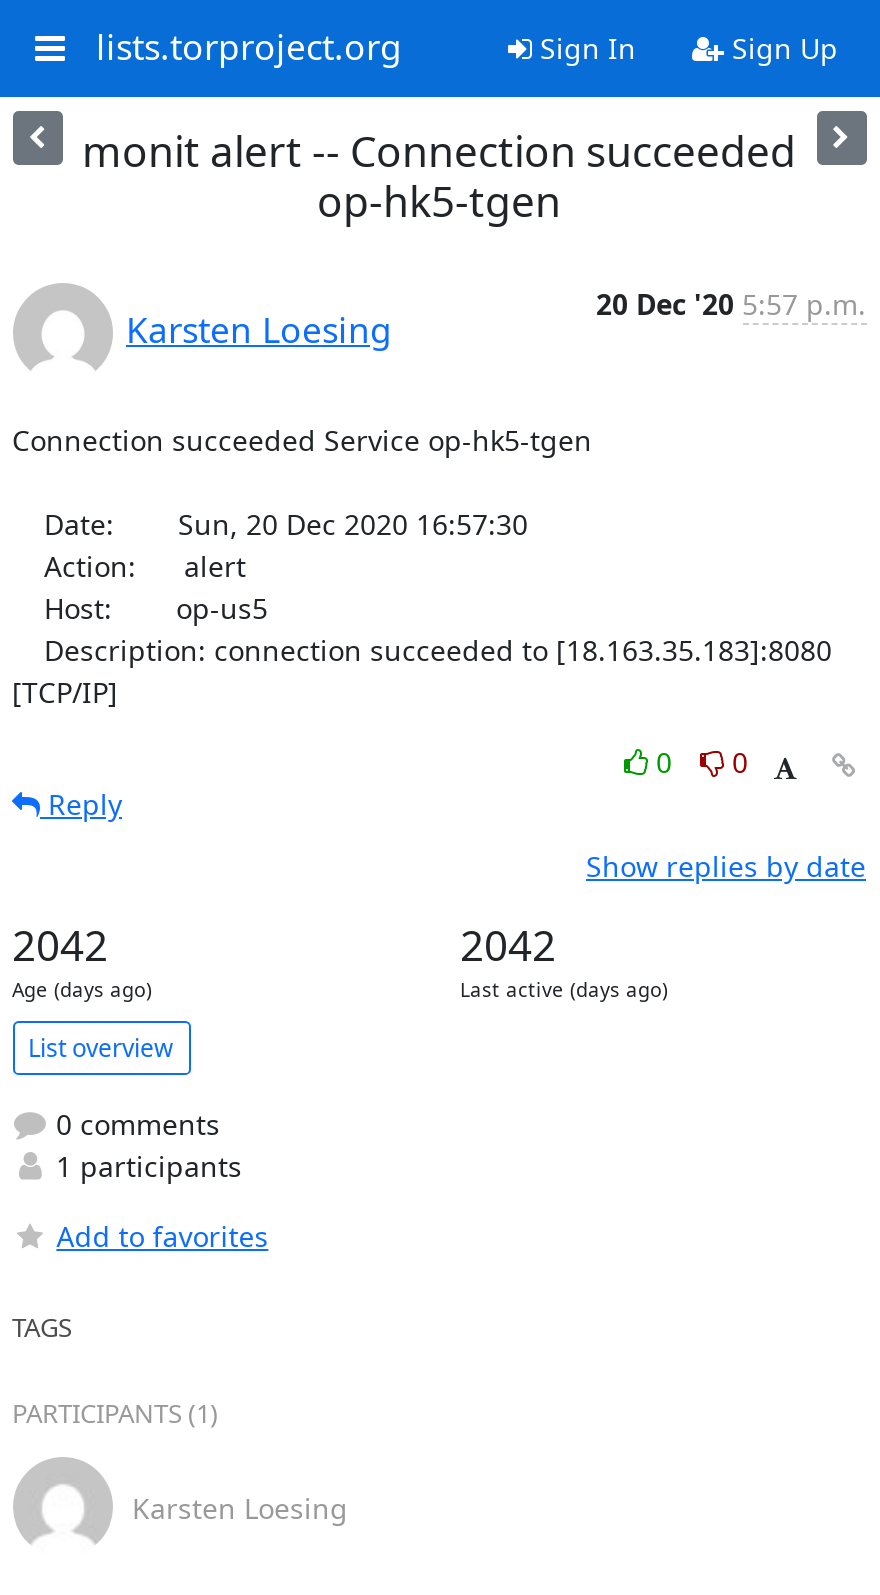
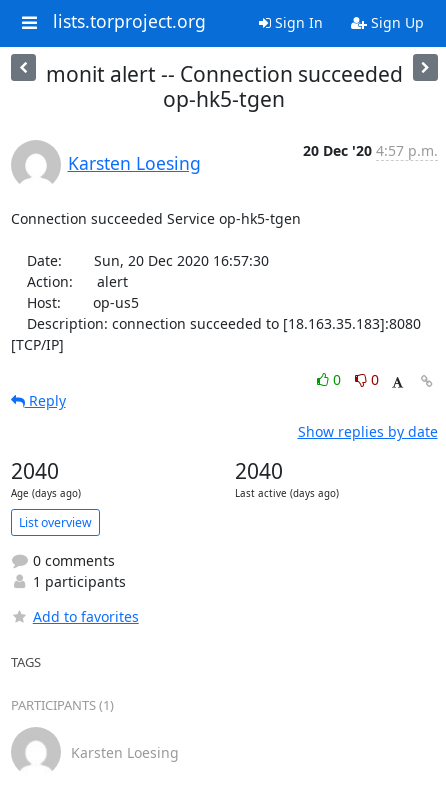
[596,285,866,323] 20 Dec '20 5:57 p.m. -> [302,141,437,160] 20 Dec '20 4:57 p.m.
[12,917,108,973] 2042 -> [10,457,58,485] 2040
[460,917,556,973] 2042 -> [234,457,282,485] 2040

